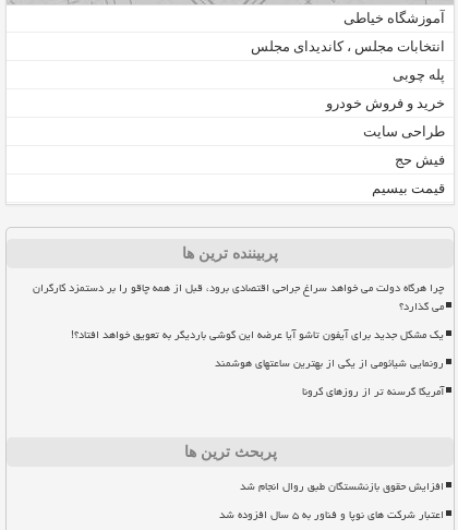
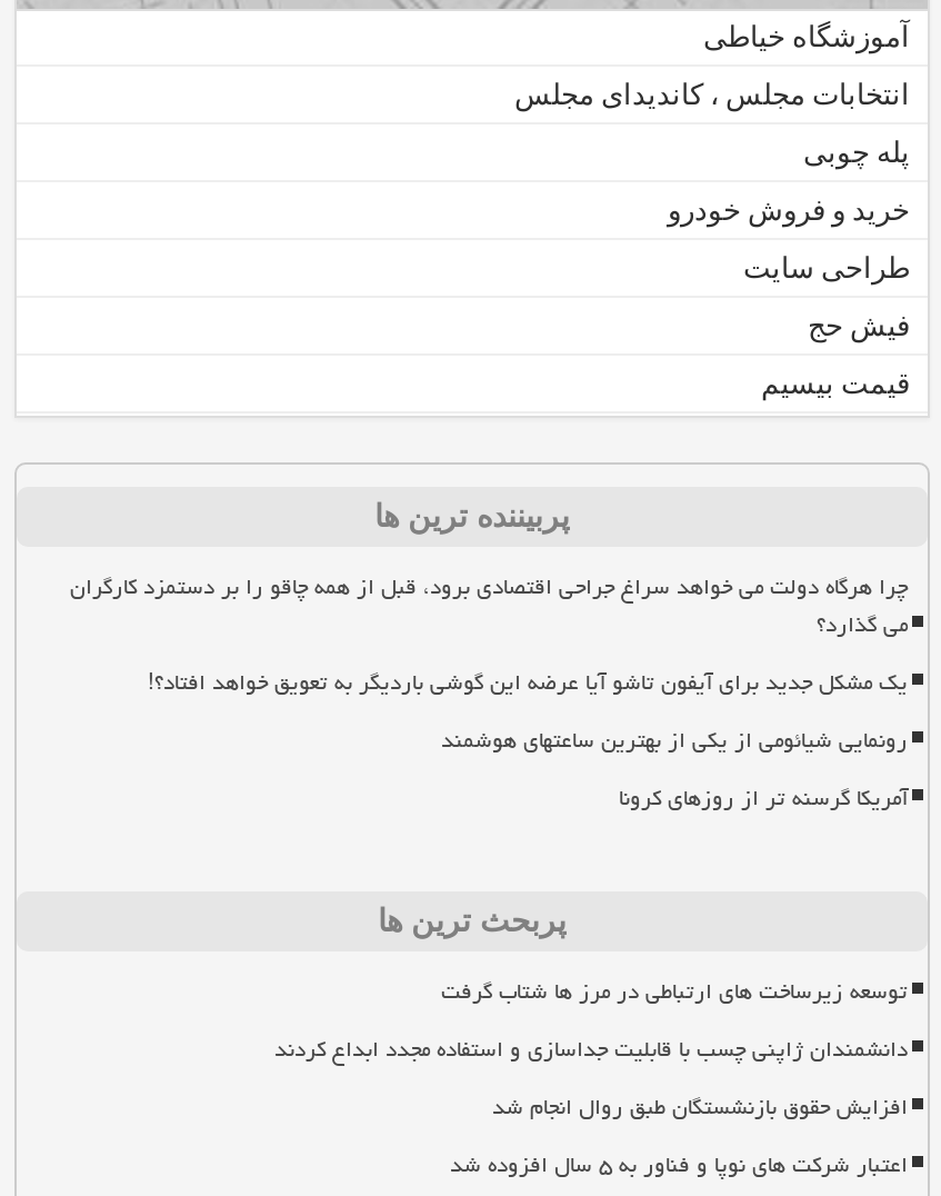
none -> [274,969,908,1071] توسعه زیرساخت های ارتباطی در مرز ها شتاب گرفت | دانشمندان ژاپنی چسب با قابلیت جداسازی و استفاده مجدد ابداع کردند

